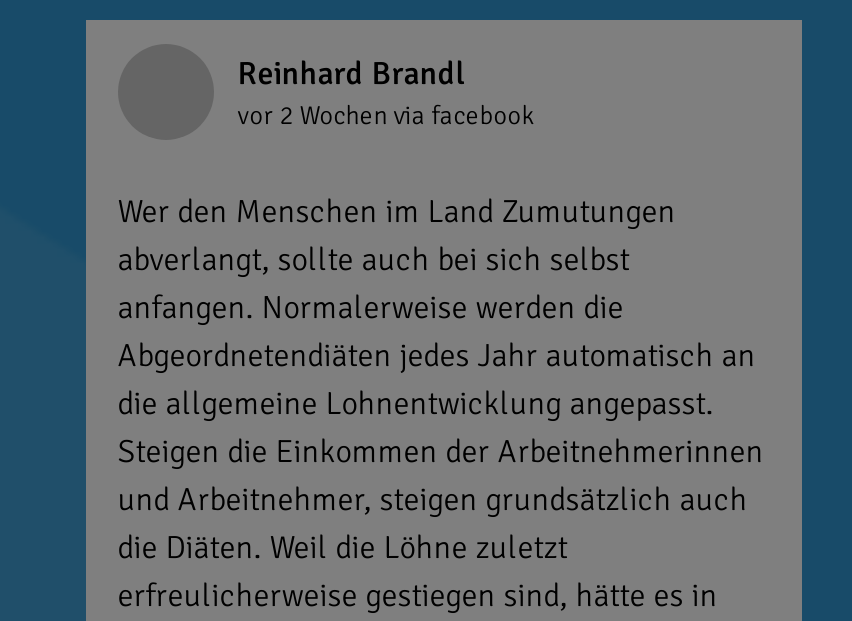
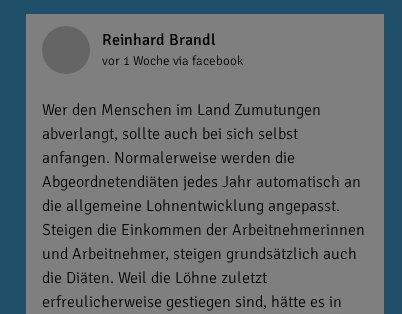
[238,99,534,131] vor 2 Wochen via facebook -> [102,53,243,69] vor 1 Woche via facebook

